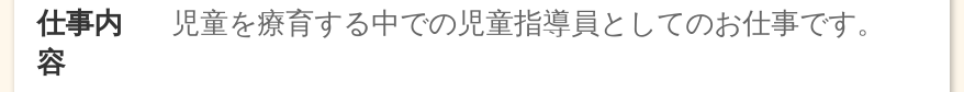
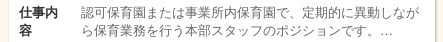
[171,5,885,47] 児童を療育する中での児童指導員としてのお仕事です。 -> [81,2,419,39] 認可保育園または事業所内保育園で、定期的に異動しなが | ら保育業務を行う本部スタッフのポジションです。…

